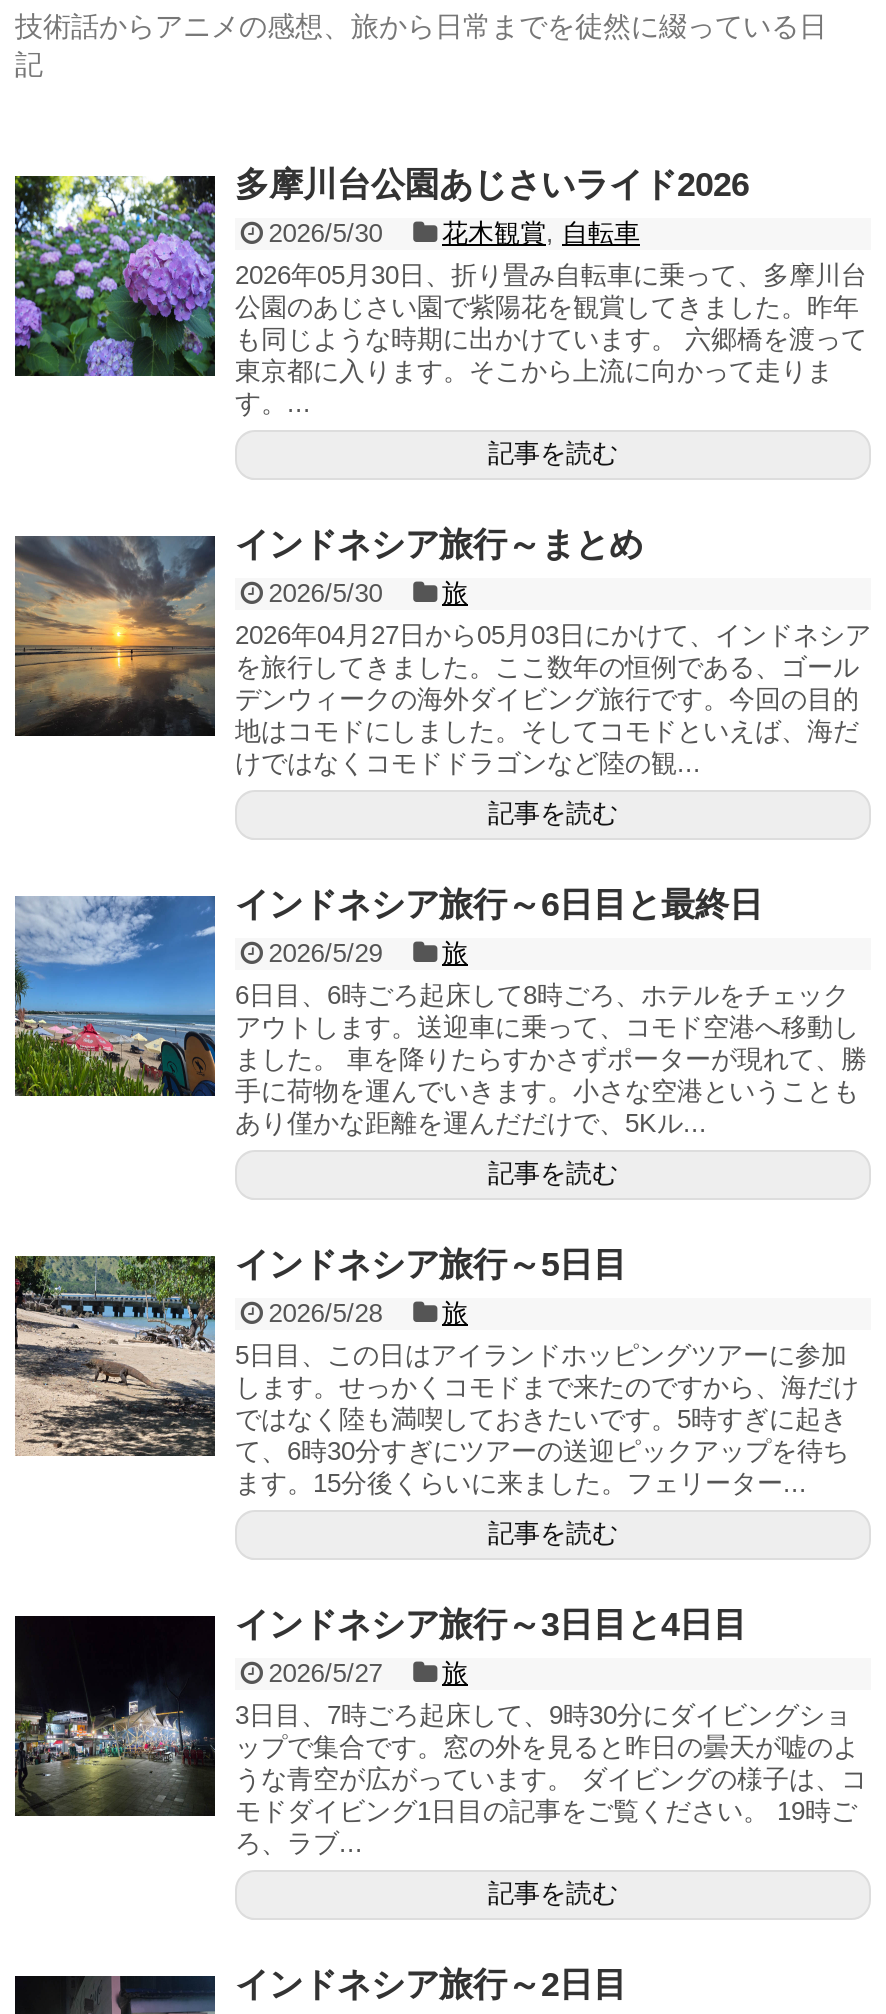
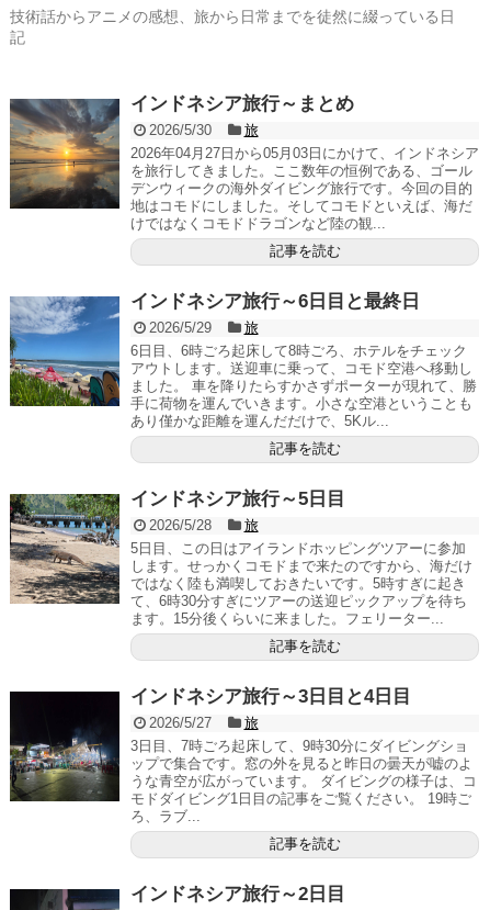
[13,166,867,468] [image] | 多摩川台公園あじさいライド2026 | 2026/5/30 | 花木観賞,自転車 | 2026年05月30日、折り畳み自転車に乗って、多摩川台 | 公園のあじさい園で紫陽花を観賞してきました。昨年 | も同じような時期に出かけています。 六郷橋を渡って | 東京都に入ります。そこから上流に向かって走りま | す。... | 記事を読む -> none

